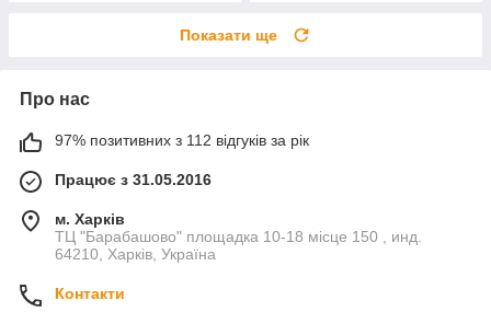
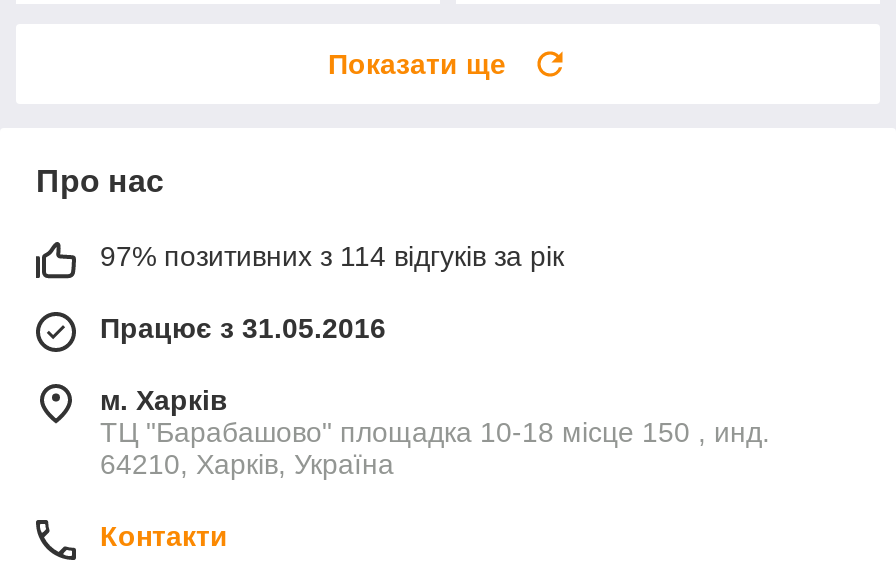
[55,131,309,149] 97% позитивних з 112 відгуків за рік -> [100,240,564,272] 97% позитивних з 114 відгуків за рік

